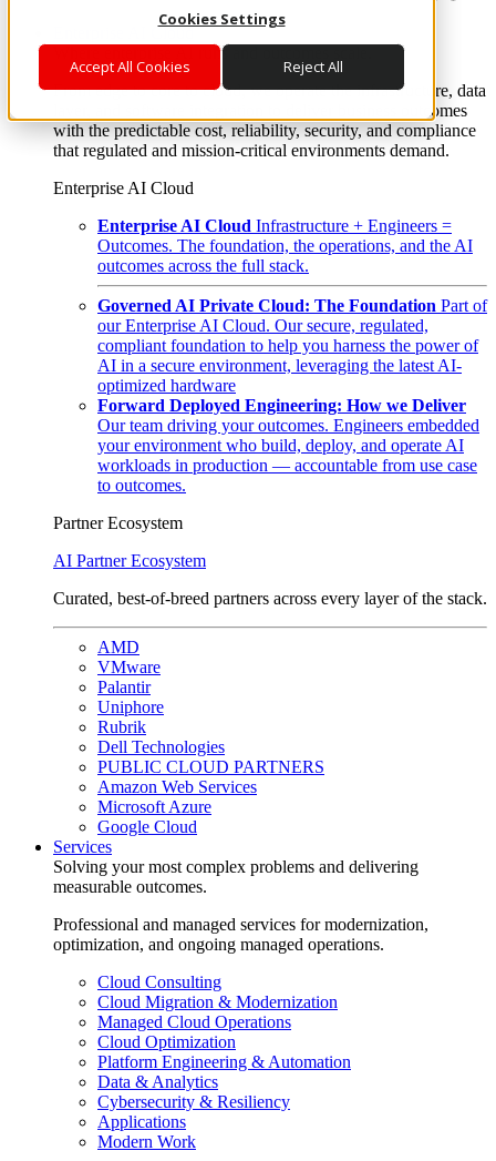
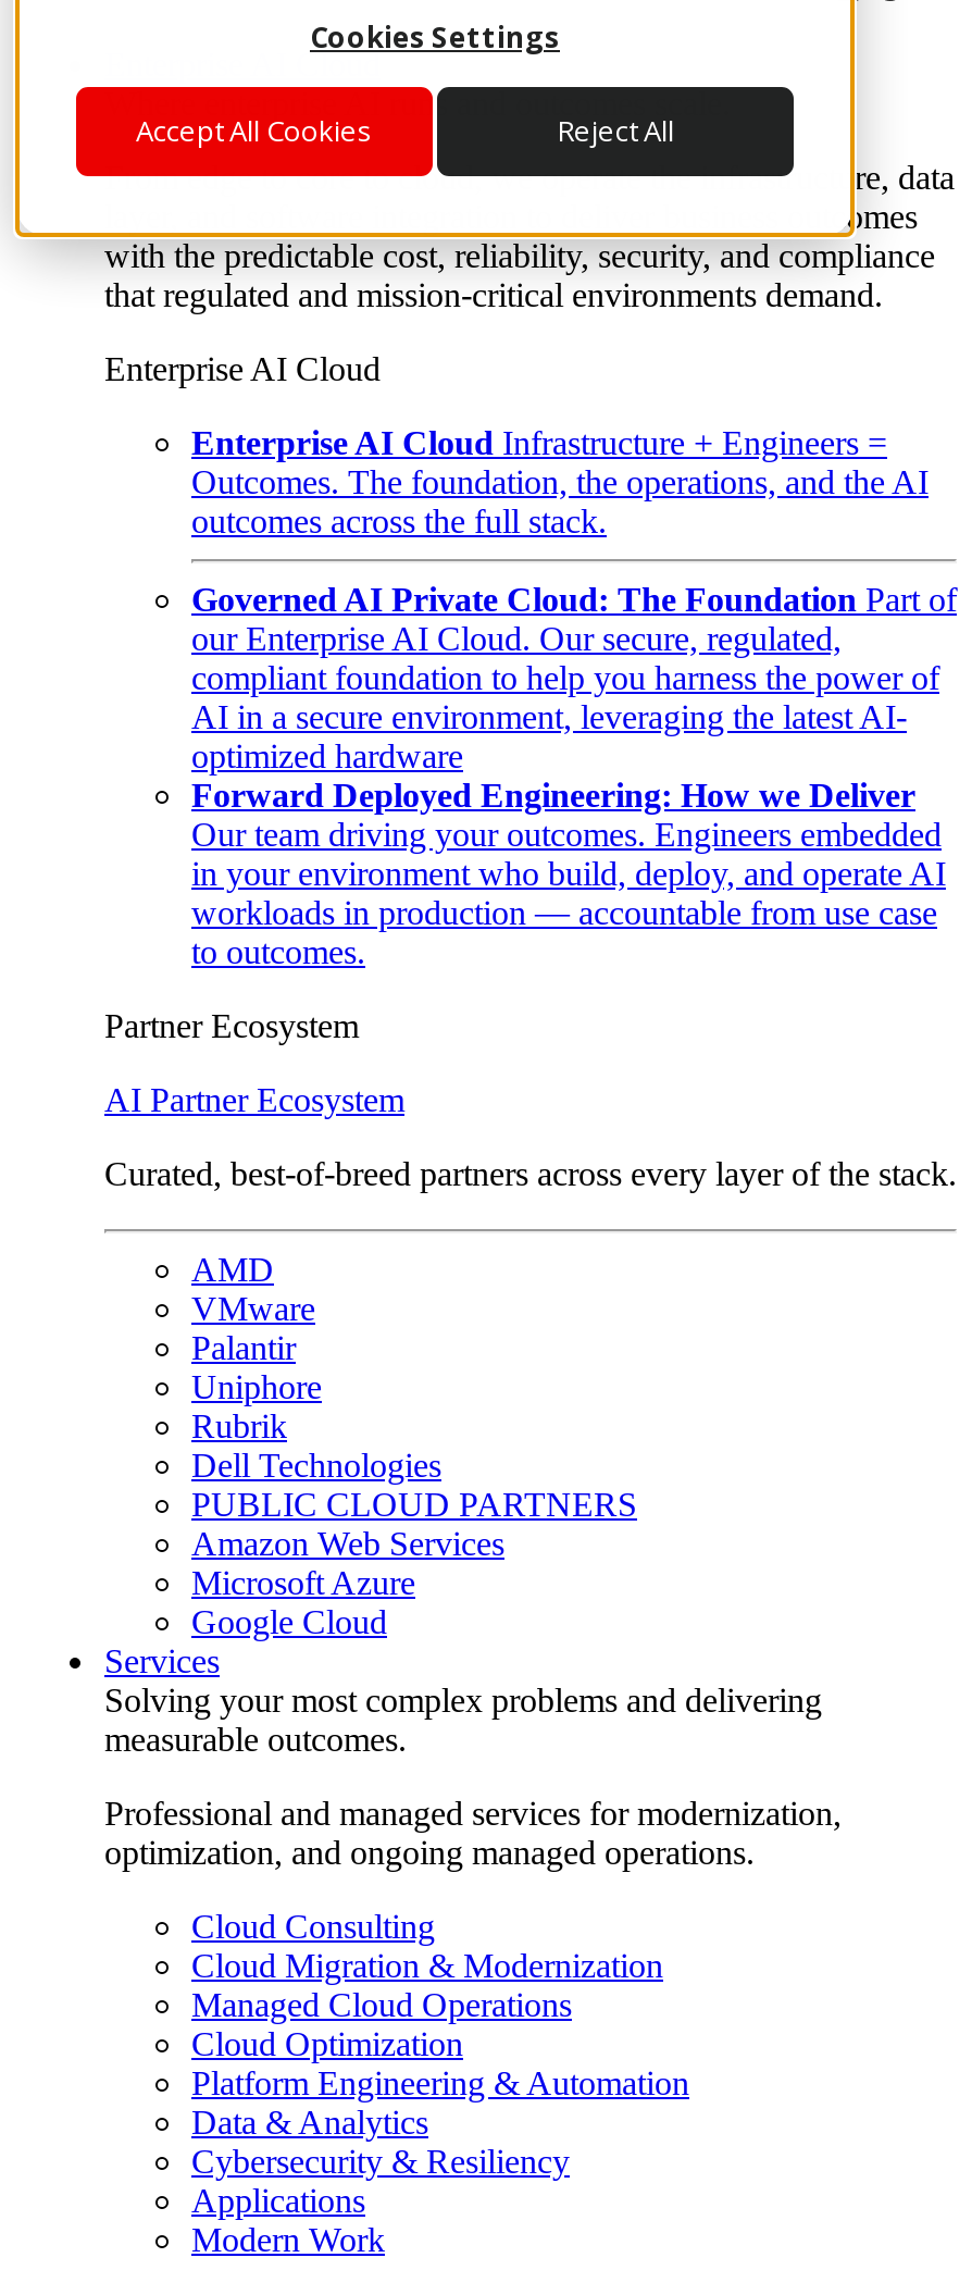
[97,436,464,455] your environment who build, deploy, and operate AI -> [191,855,946,892] in your environment who build, deploy, and operate AI

